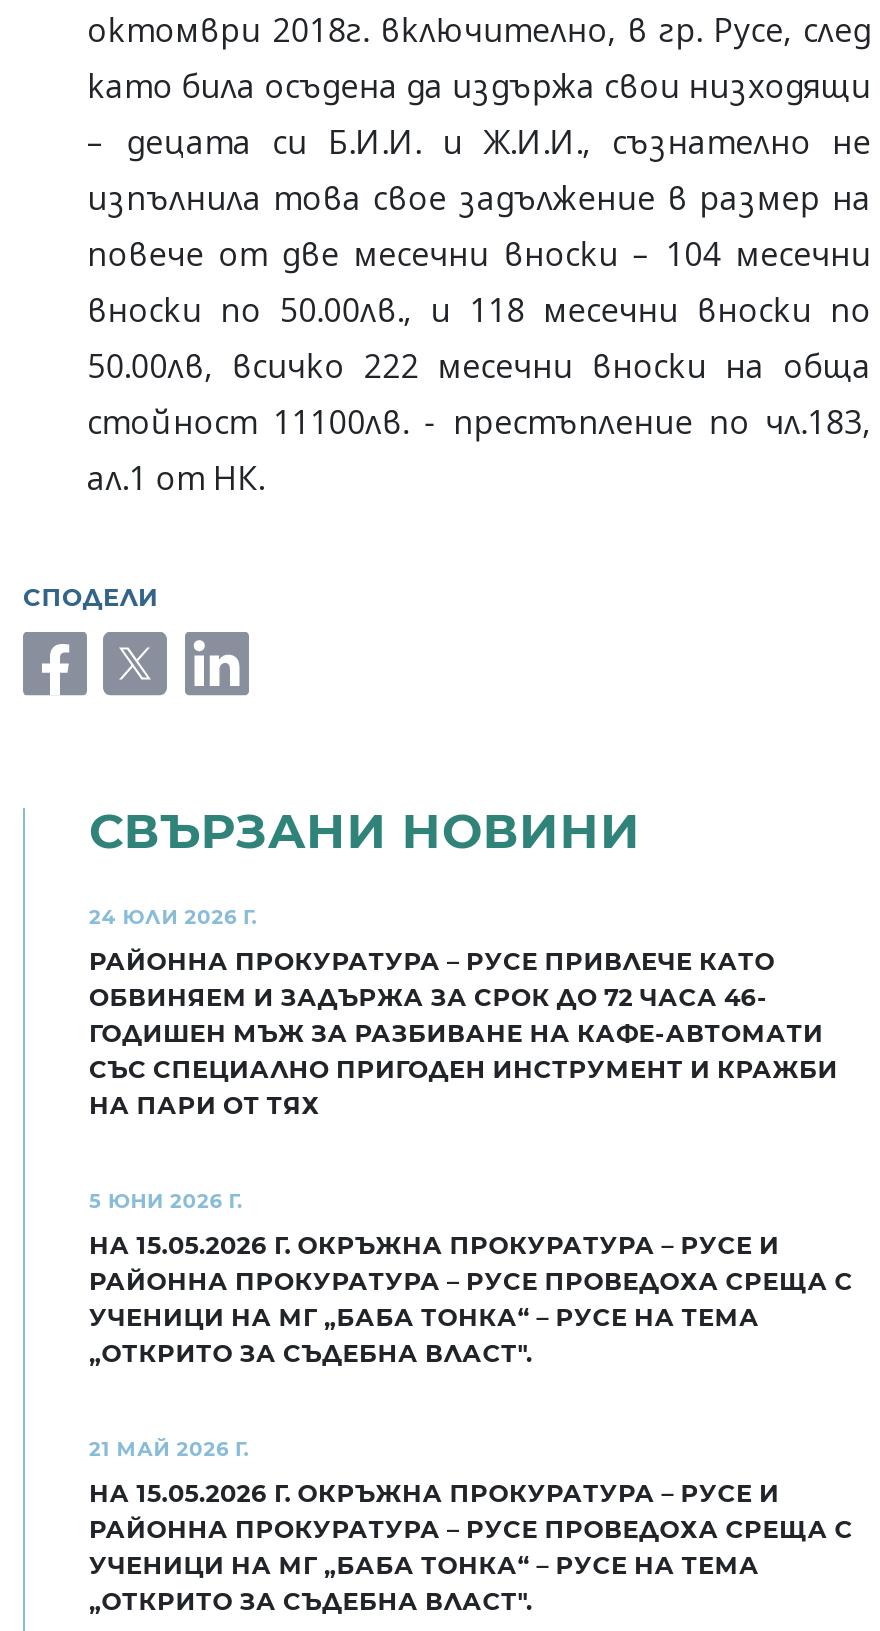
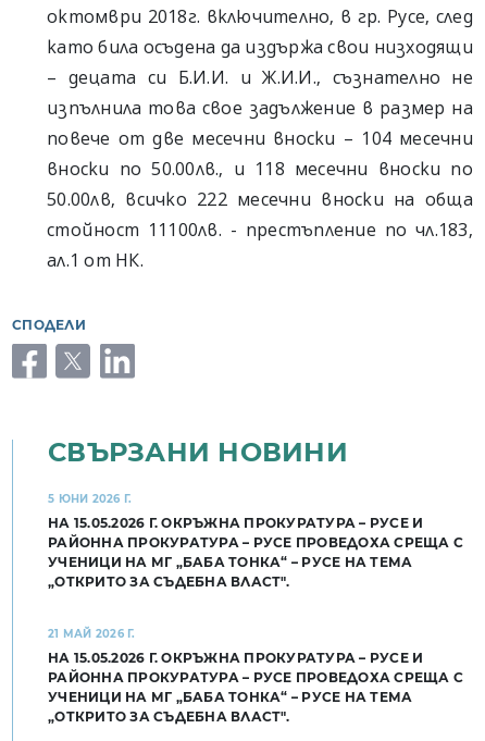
[89,904,838,1120] 24 ЮЛИ 2026 Г. | РАЙОННА ПРОКУРАТУРА – РУСЕ ПРИВЛЕЧЕ КАТО | ОБВИНЯЕМ И ЗАДЪРЖА ЗА СРОК ДО 72 ЧАСА 46- | ГОДИШЕН МЪЖ ЗА РАЗБИВАНЕ НА КАФЕ-АВТОМАТИ | СЪС СПЕЦИАЛНО ПРИГОДЕН ИНСТРУМЕНТ И КРАЖБИ | НА ПАРИ ОТ ТЯХ -> none

